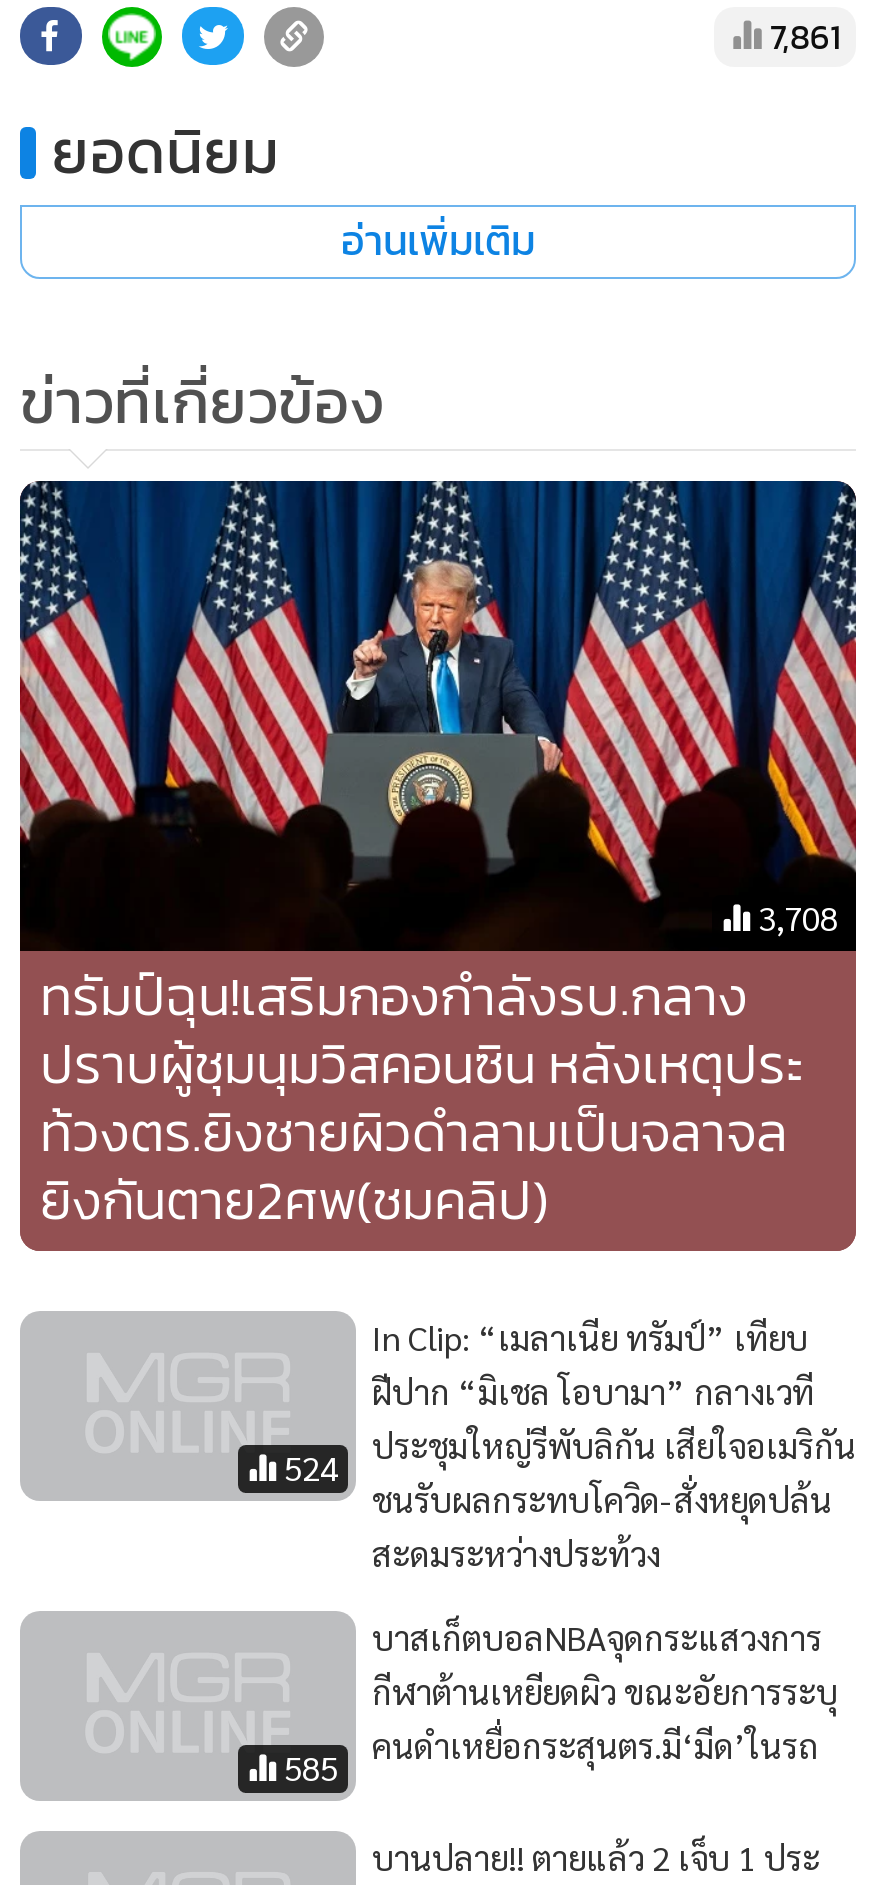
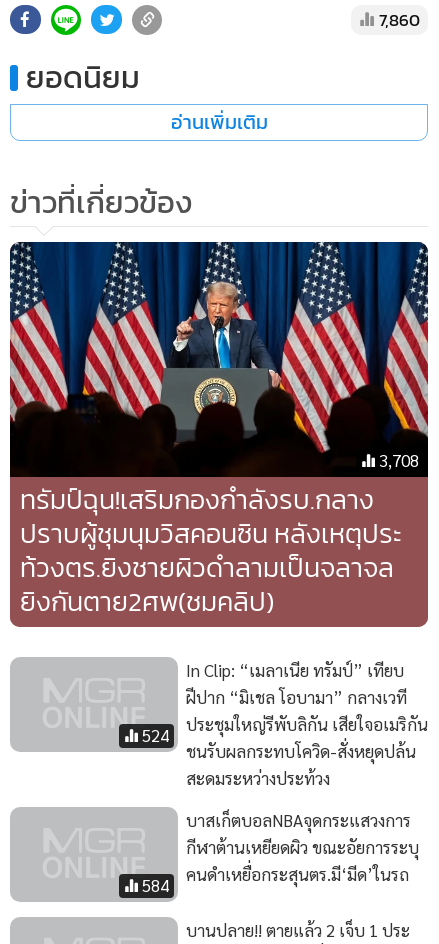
[770,10,840,62] 7,861 -> [379,6,420,32] 7,860
[284,1723,818,1788] 585 คนดำเหยื่อกระสุนตร.มี‘มีด’ในรถ -> [142,863,409,896] 584 คนดำเหยื่อกระสุนตร.มี‘มีด’ในรถ

